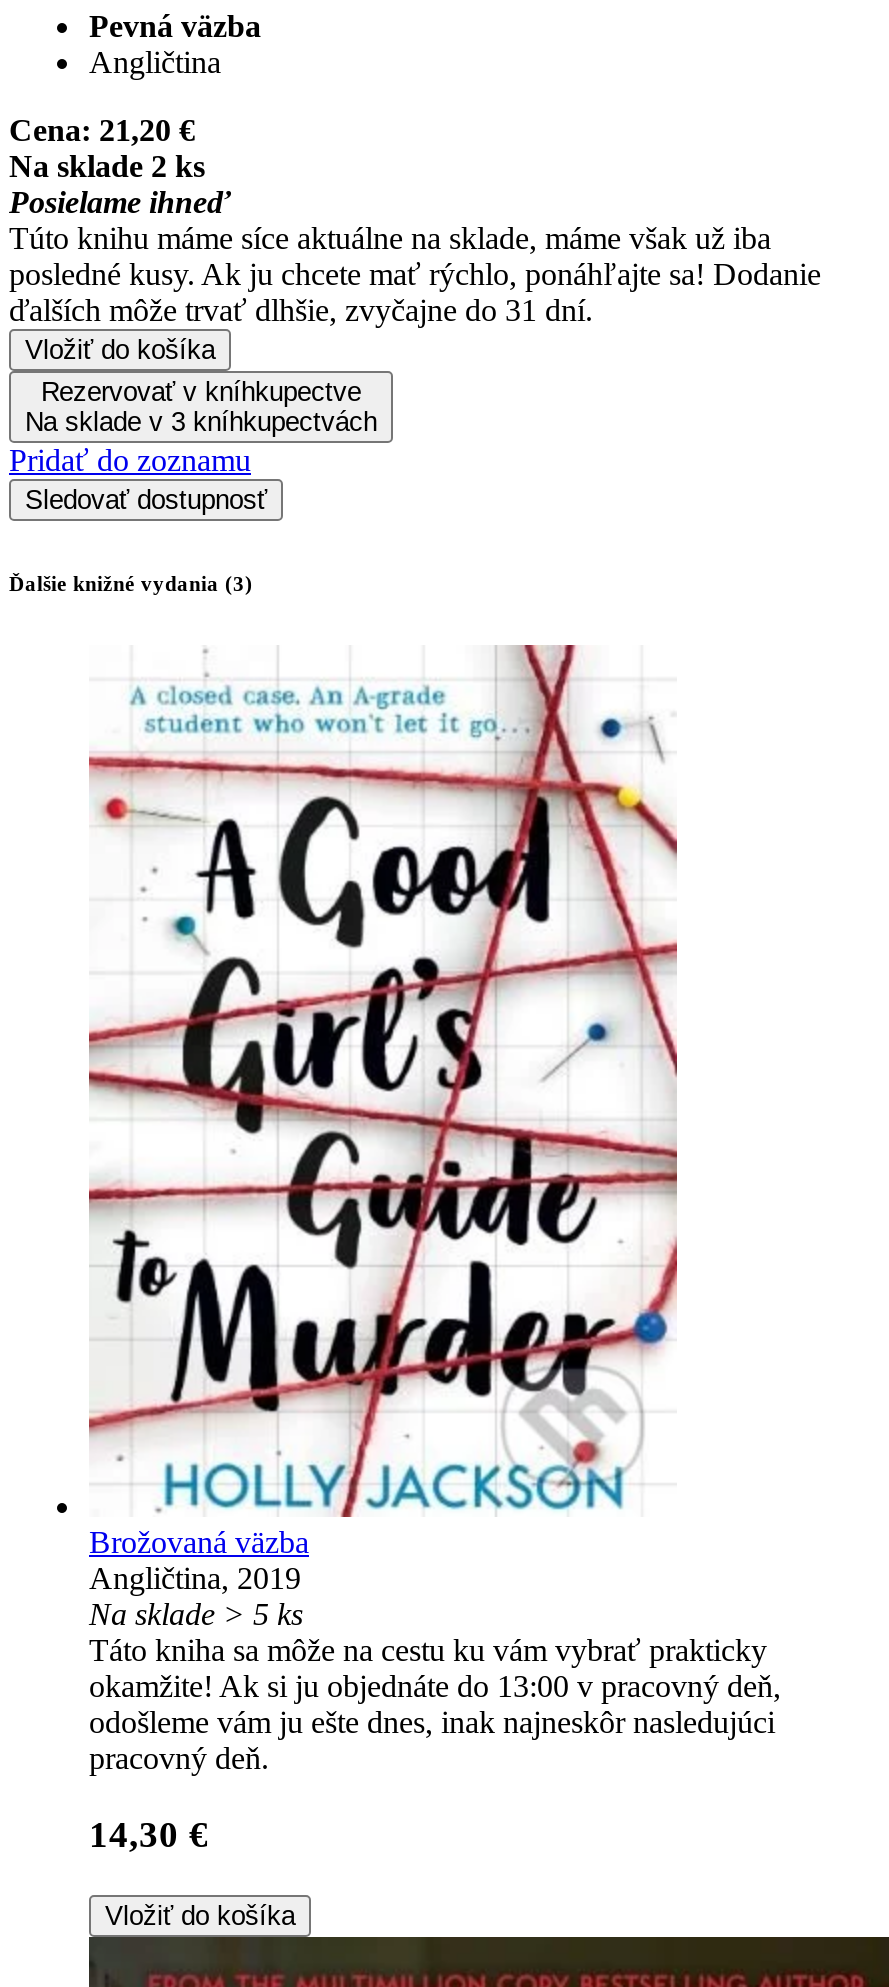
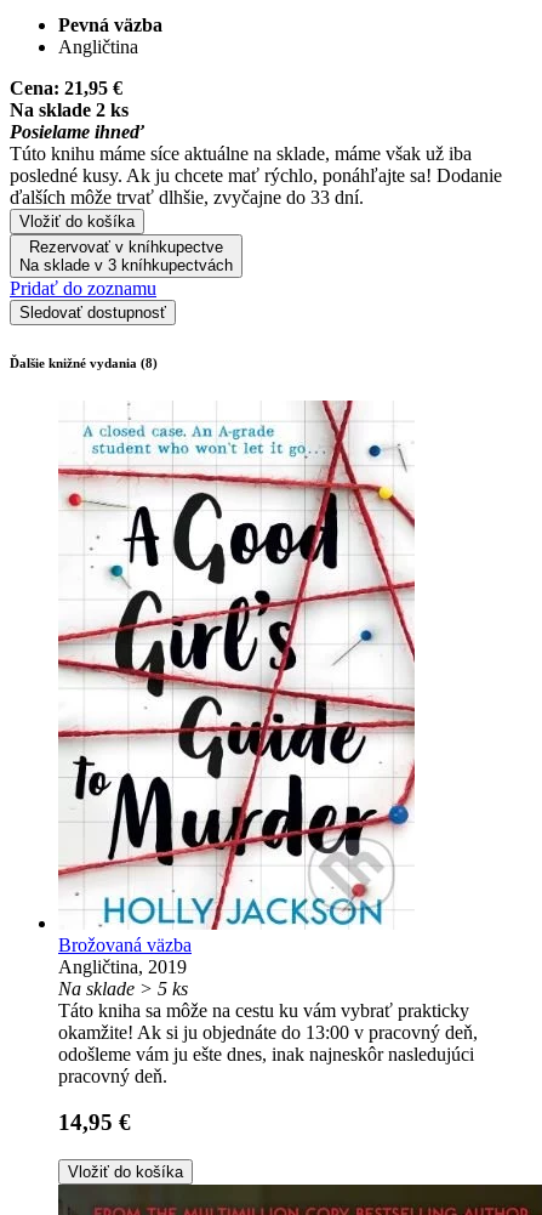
[9,112,195,146] Cena: 21,20 € -> [10,77,122,98] Cena: 21,95 €
[9,292,593,326] ďalších môže trvať dlhšie, zvyčajne do 31 dní. -> [10,186,364,207] ďalších môže trvať dlhšie, zvyčajne do 33 dní.
[9,570,253,594] Ďalšie knižné vydania (3) -> [10,355,158,370] Ďalšie knižné vydania (8)
[89,1814,209,1856] 14,30 € -> [58,1110,131,1135] 14,95 €

